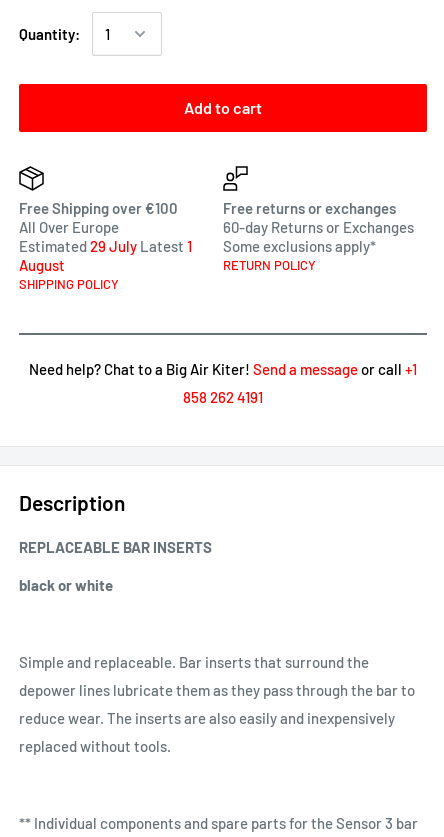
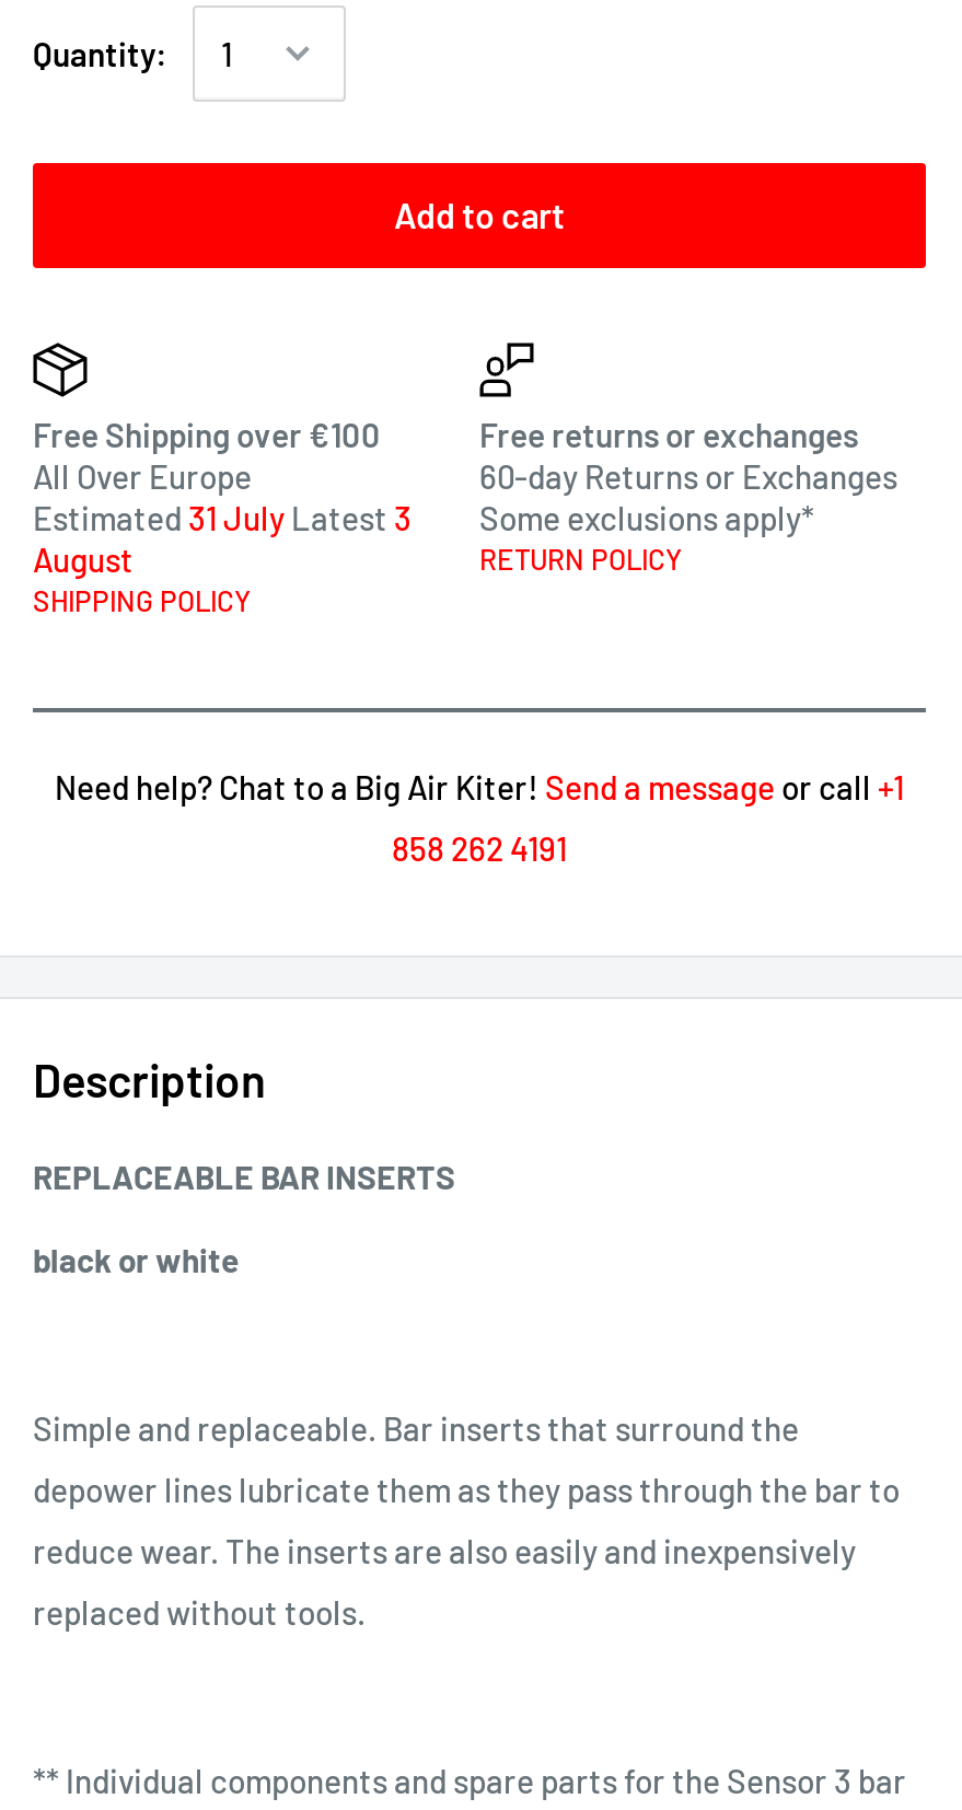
[19,237,192,255] Estimated 29 July Latest 1 -> [33,497,412,537] Estimated 31 July Latest 3

